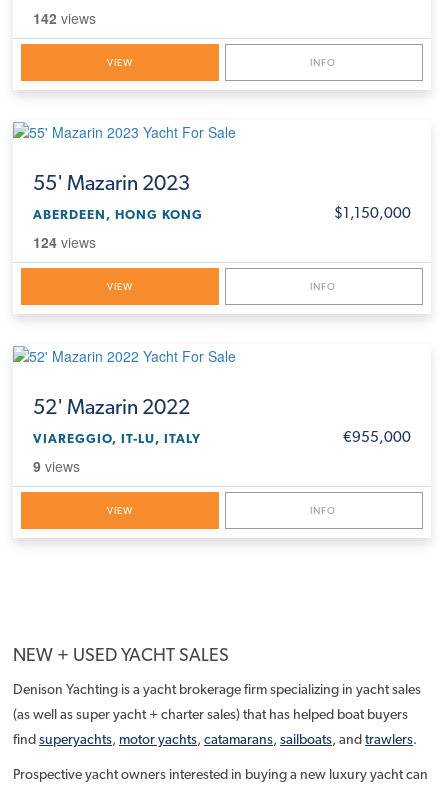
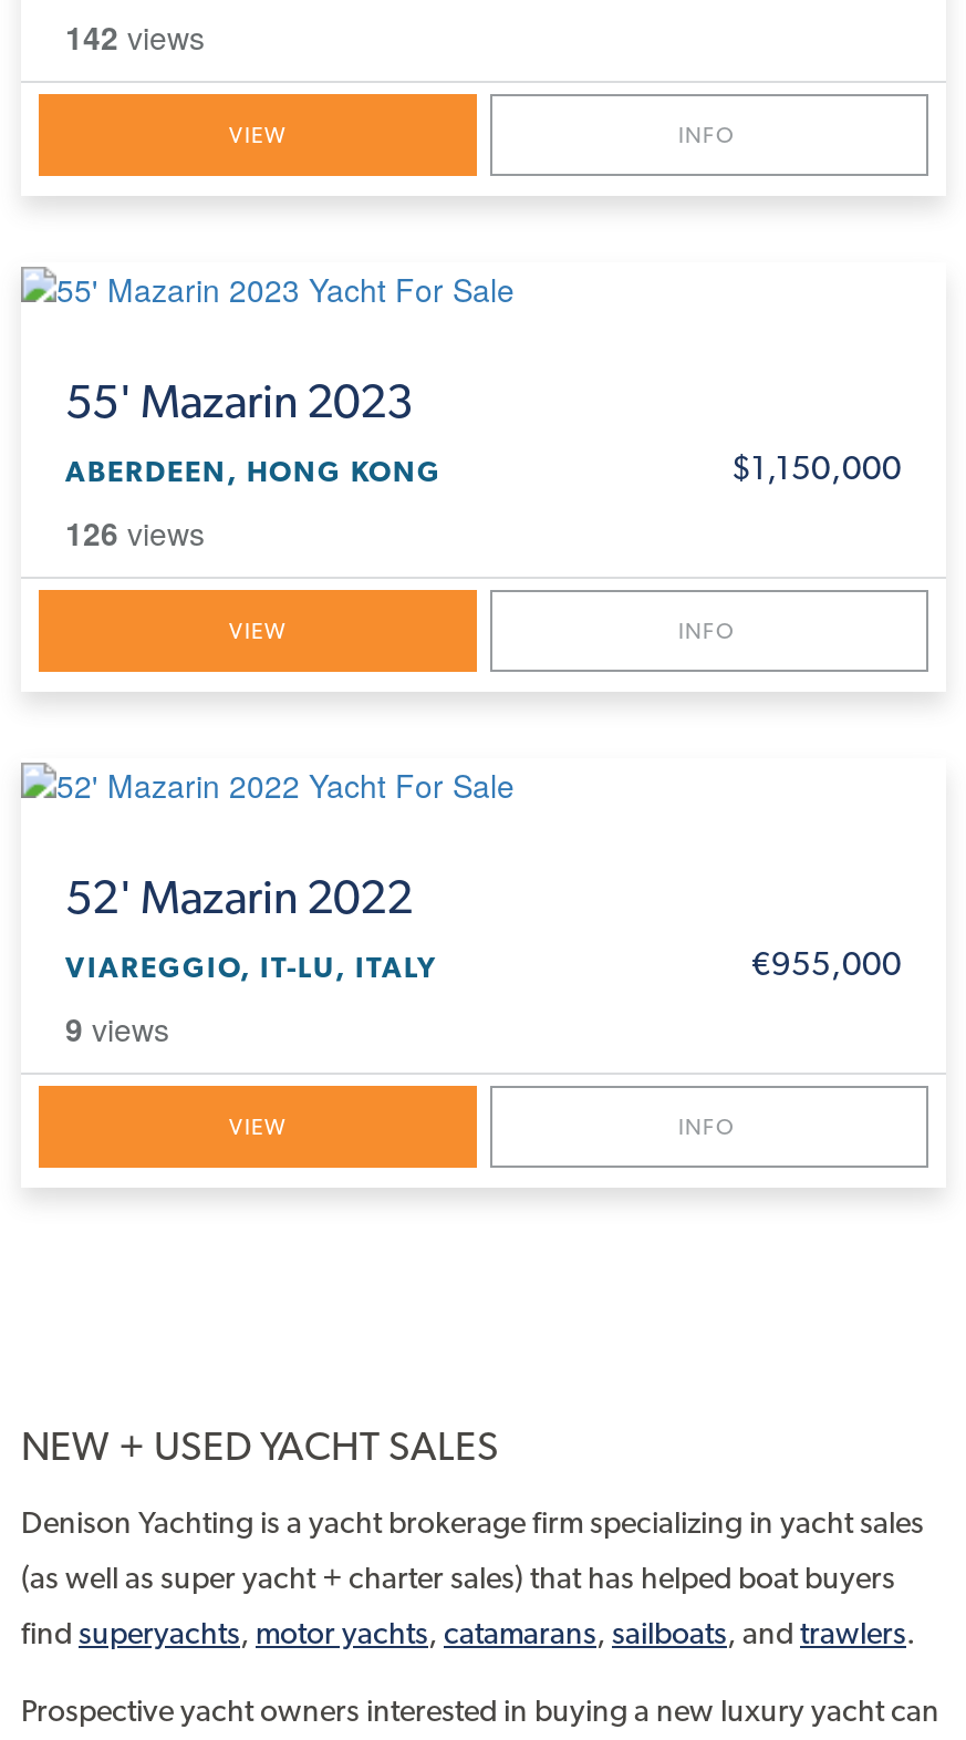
[33,232,96,252] 124 views -> [65,510,205,554] 126 views

